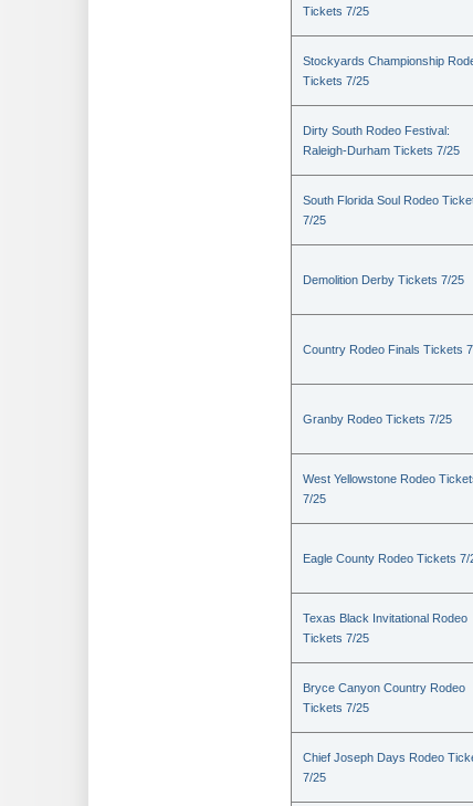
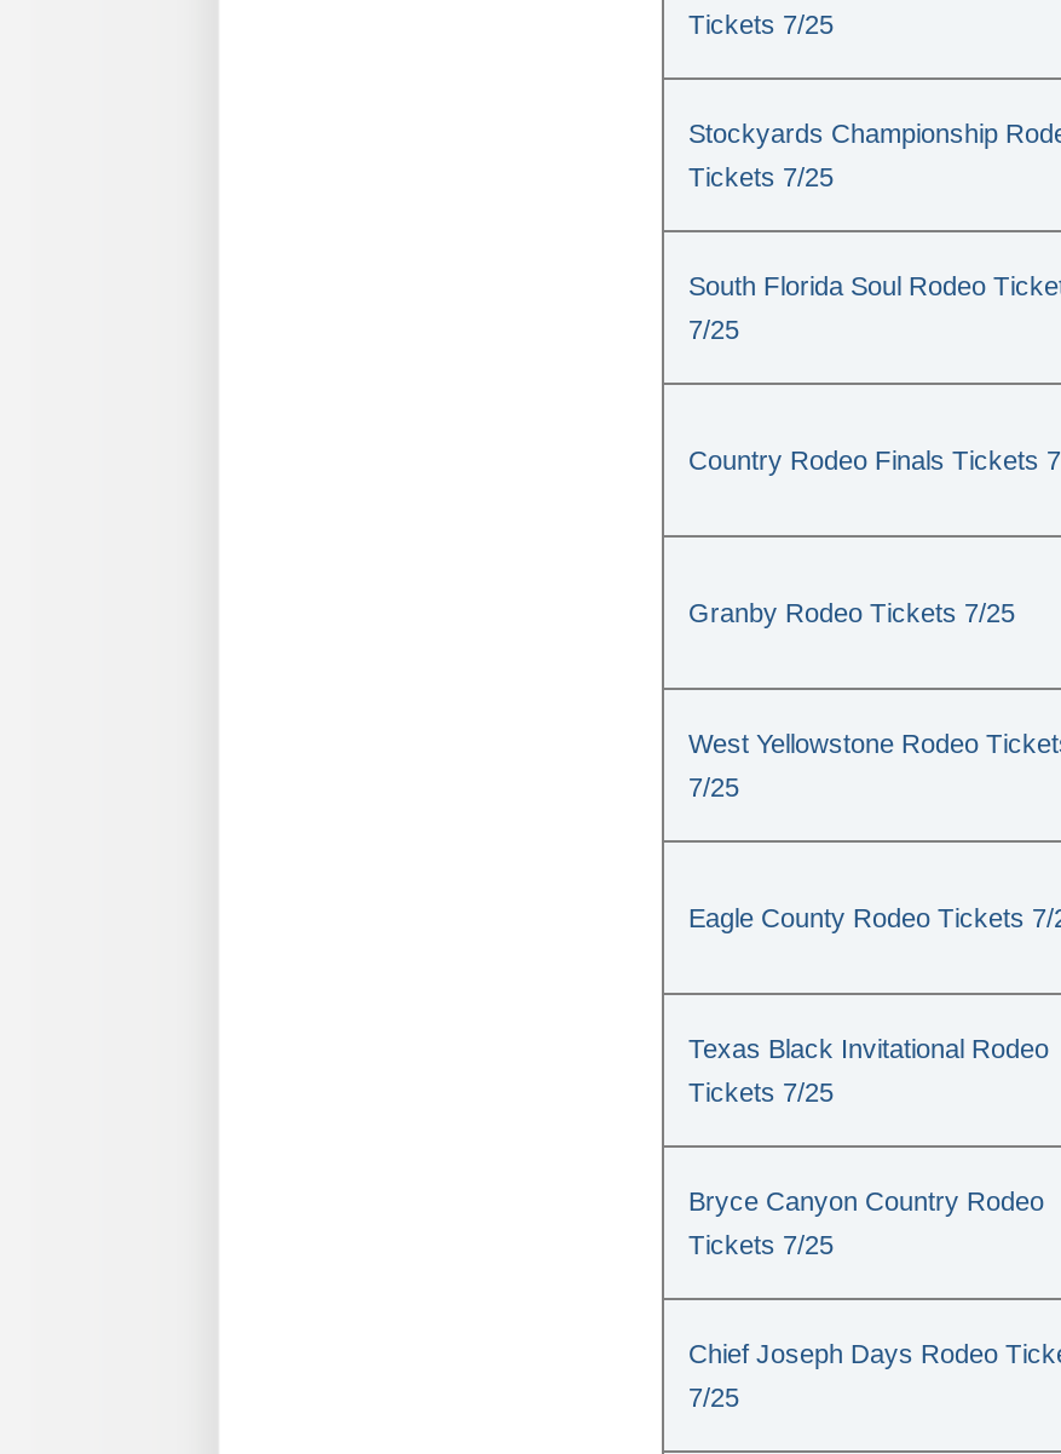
[303,124,460,157] Dirty South Rodeo Festival: | Raleigh-Durham Tickets 7/25 -> none
[303,273,464,286] Demolition Derby Tickets 7/25 -> none

